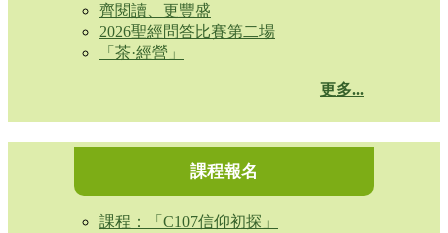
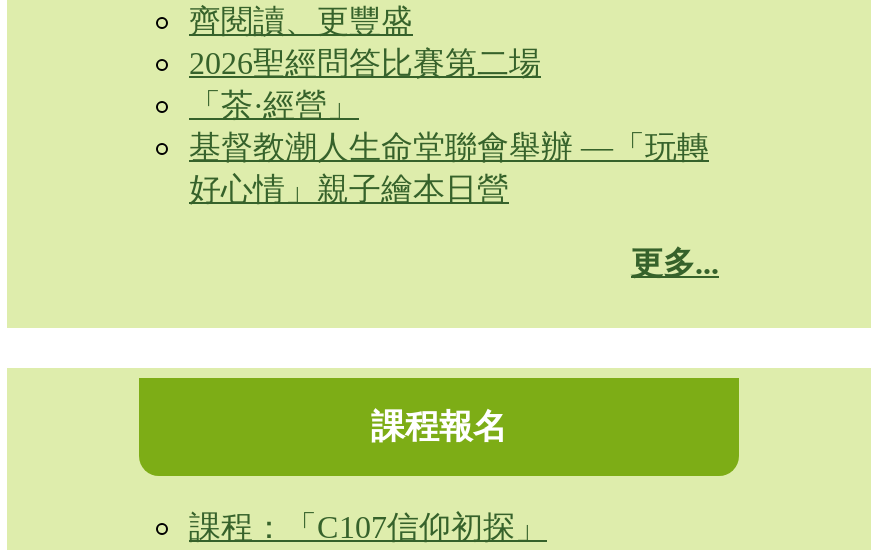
none -> [189,130,709,206] 基督教潮人生命堂聯會舉辦 —「玩轉 | 好心情」親子繪本日營

